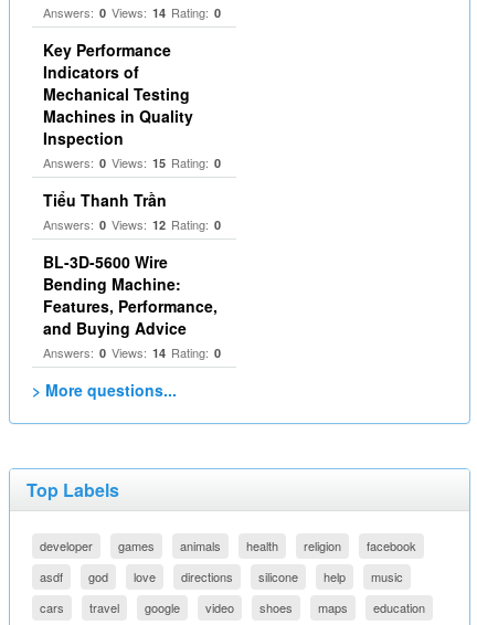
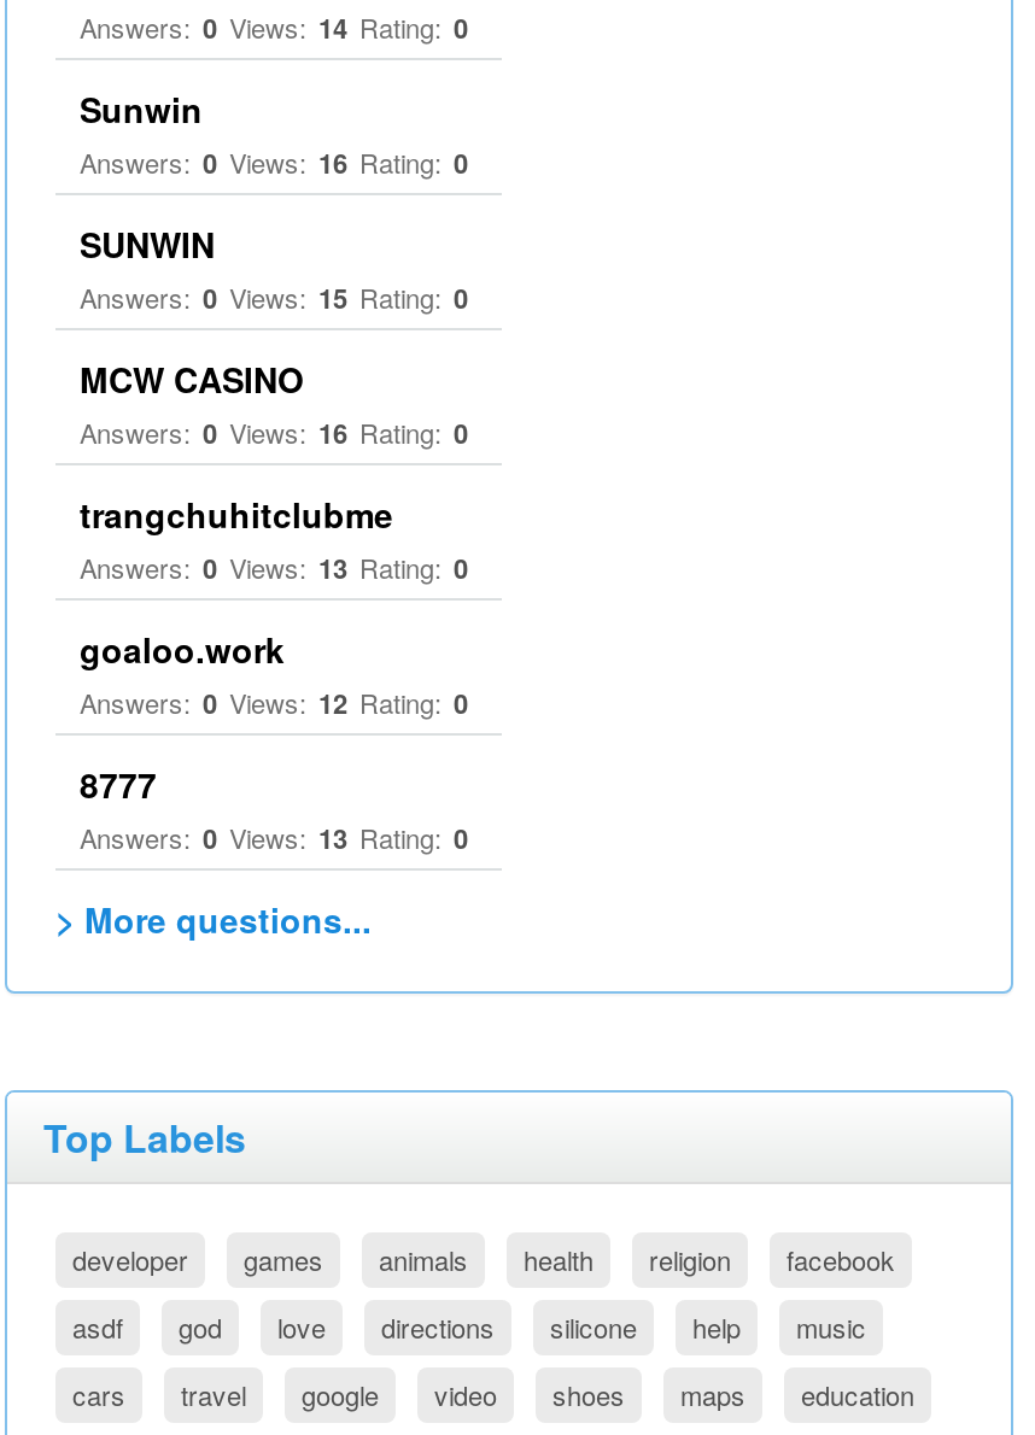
[43,38,193,149] Key Performance | Indicators of | Mechanical Testing | Machines in Quality | Inspection -> [80,84,468,267] Sunwin | Answers: 0 Views: 16 Rating: 0 | SUNWIN
moved [43,153,221,171] -> [80,277,468,315]: Answers: 0 Views: 15 Rating: 0
[43,189,167,211] Tiểu Thanh Trần -> [80,354,468,672] MCW CASINO | Answers: 0 Views: 16 Rating: 0 | trangchuhitclubme | Answers: 0 Views: 13 Rating: 0 | goaloo.work
moved [43,215,221,233] -> [80,682,468,721]: Answers: 0 Views: 12 Rating: 0
[43,250,221,361] BL-3D-5600 Wire | Bending Machine: | Features, Performance, | and Buying Advice | Answers: 0 Views: 14 Rating: 0 -> [80,759,468,856] 8777 | Answers: 0 Views: 13 Rating: 0

